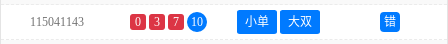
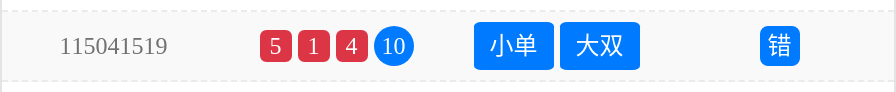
[30,15,179,29] 115041143 | 0 | 3 | 7 -> [60,32,358,60] 115041519 | 5 | 1 | 4

